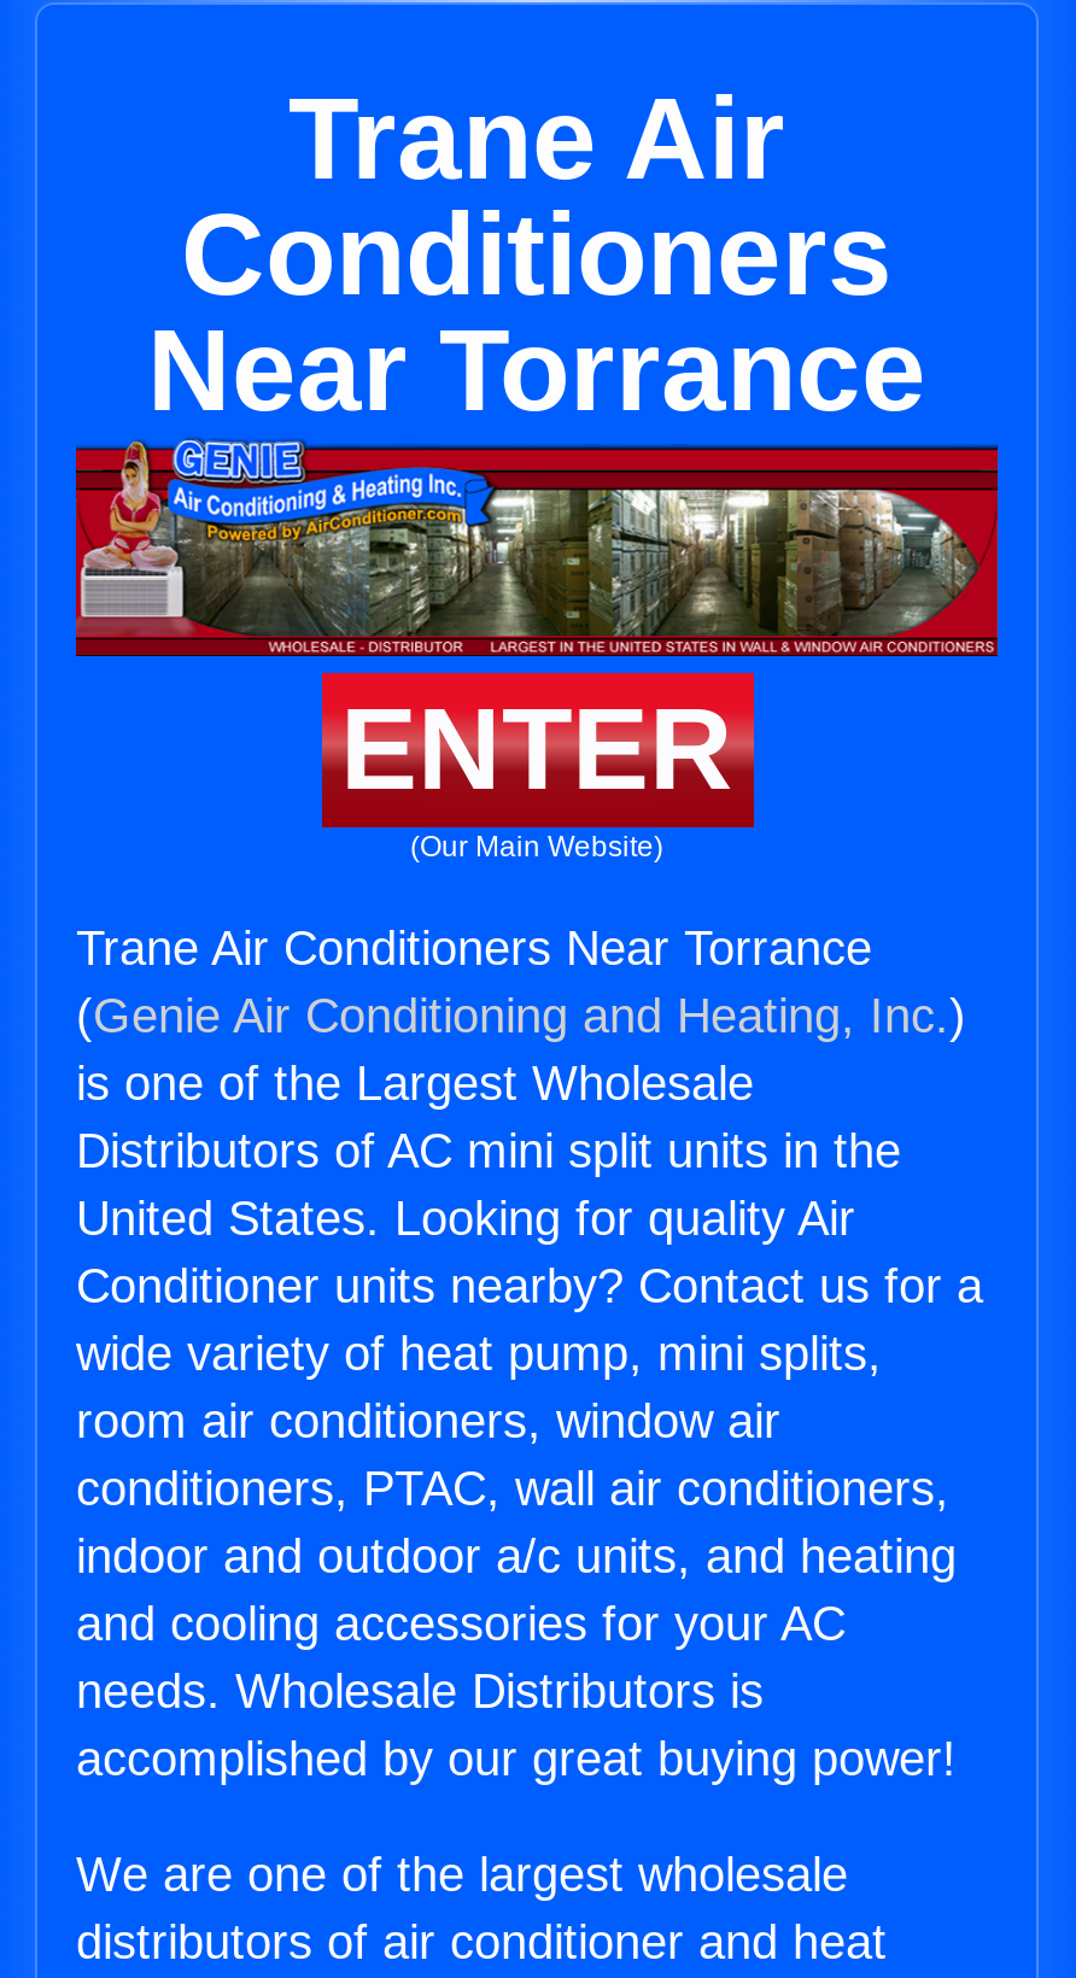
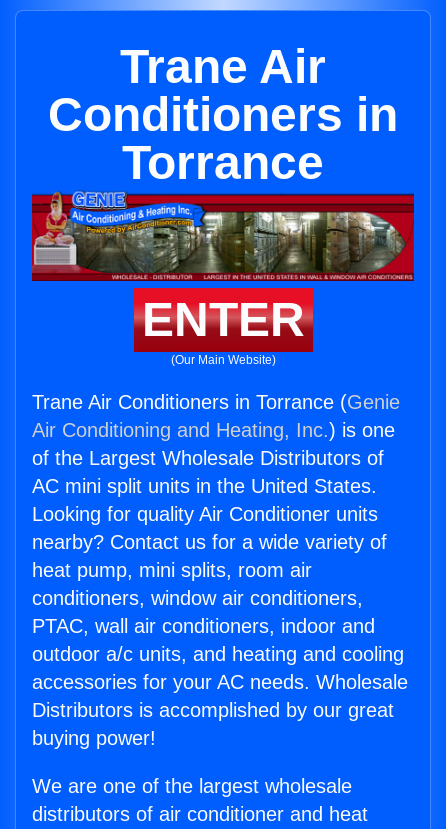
[147,191,926,434] Conditioners | Near Torrance -> [48,88,398,189] Conditioners in | Torrance
[76,922,983,1785] Trane Air Conditioners Near Torrance | (Genie Air Conditioning and Heating, Inc.) | is one of the Largest Wholesale | Distributors of AC mini split units in the | United States. Looking for quality Air | Conditioner units nearby? Contact us for a | wide variety of heat pump, mini splits, | room air conditioners, window air | conditioners, PTAC, wall air conditioners, | indoor and outdoor a/c units, and heating | and cooling accessories for your AC | needs. Wholesale Distributors is | accomplished by our great buying power! -> [32,391,408,749] Trane Air Conditioners in Torrance (Genie | Air Conditioning and Heating, Inc.) is one | of the Largest Wholesale Distributors of | AC mini split units in the United States. | Looking for quality Air Conditioner units | nearby? Contact us for a wide variety of | heat pump, mini splits, room air | conditioners, window air conditioners, | PTAC, wall air conditioners, indoor and | outdoor a/c units, and heating and cooling | accessories for your AC needs. Wholesale | Distributors is accomplished by our great | buying power!

